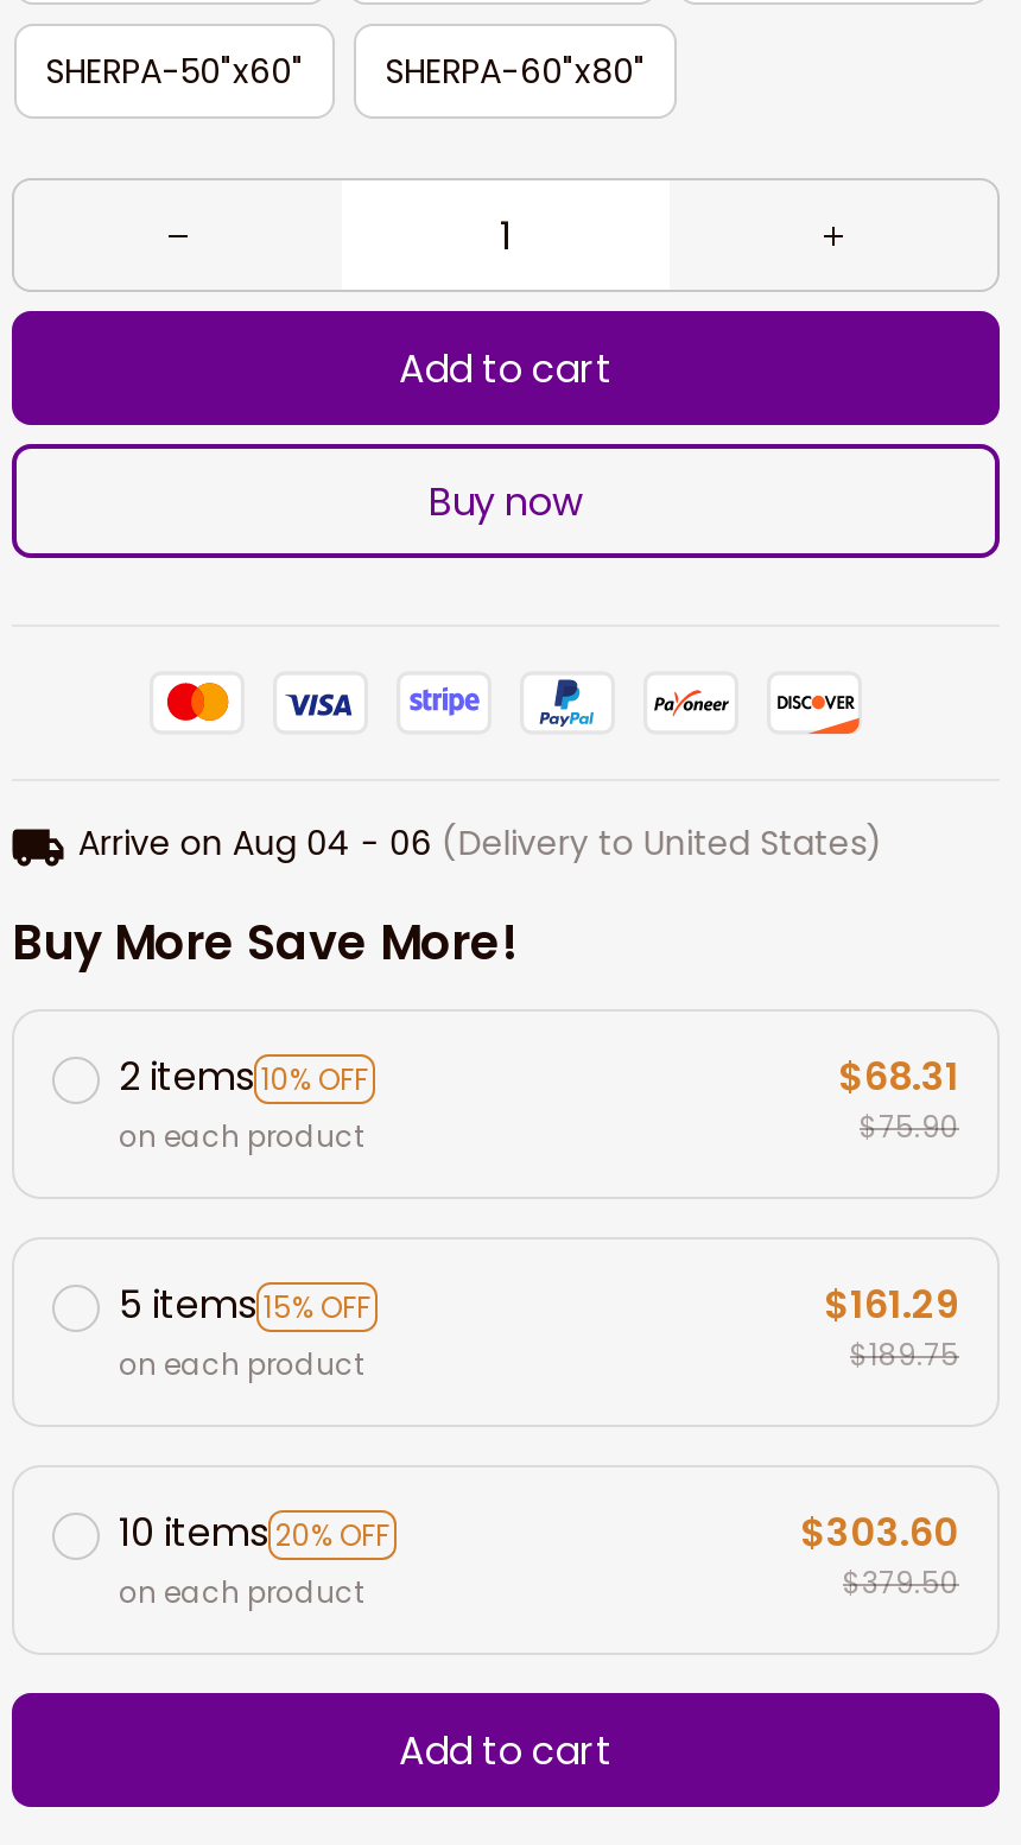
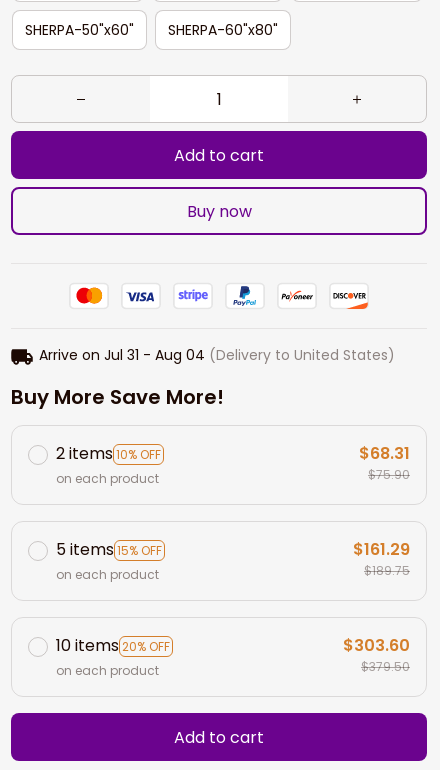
[78,819,883,867] Arrive on Aug 04 - 06 (Delivery to United States) -> [39,345,395,365] Arrive on Jul 31 - Aug 04 (Delivery to United States)

